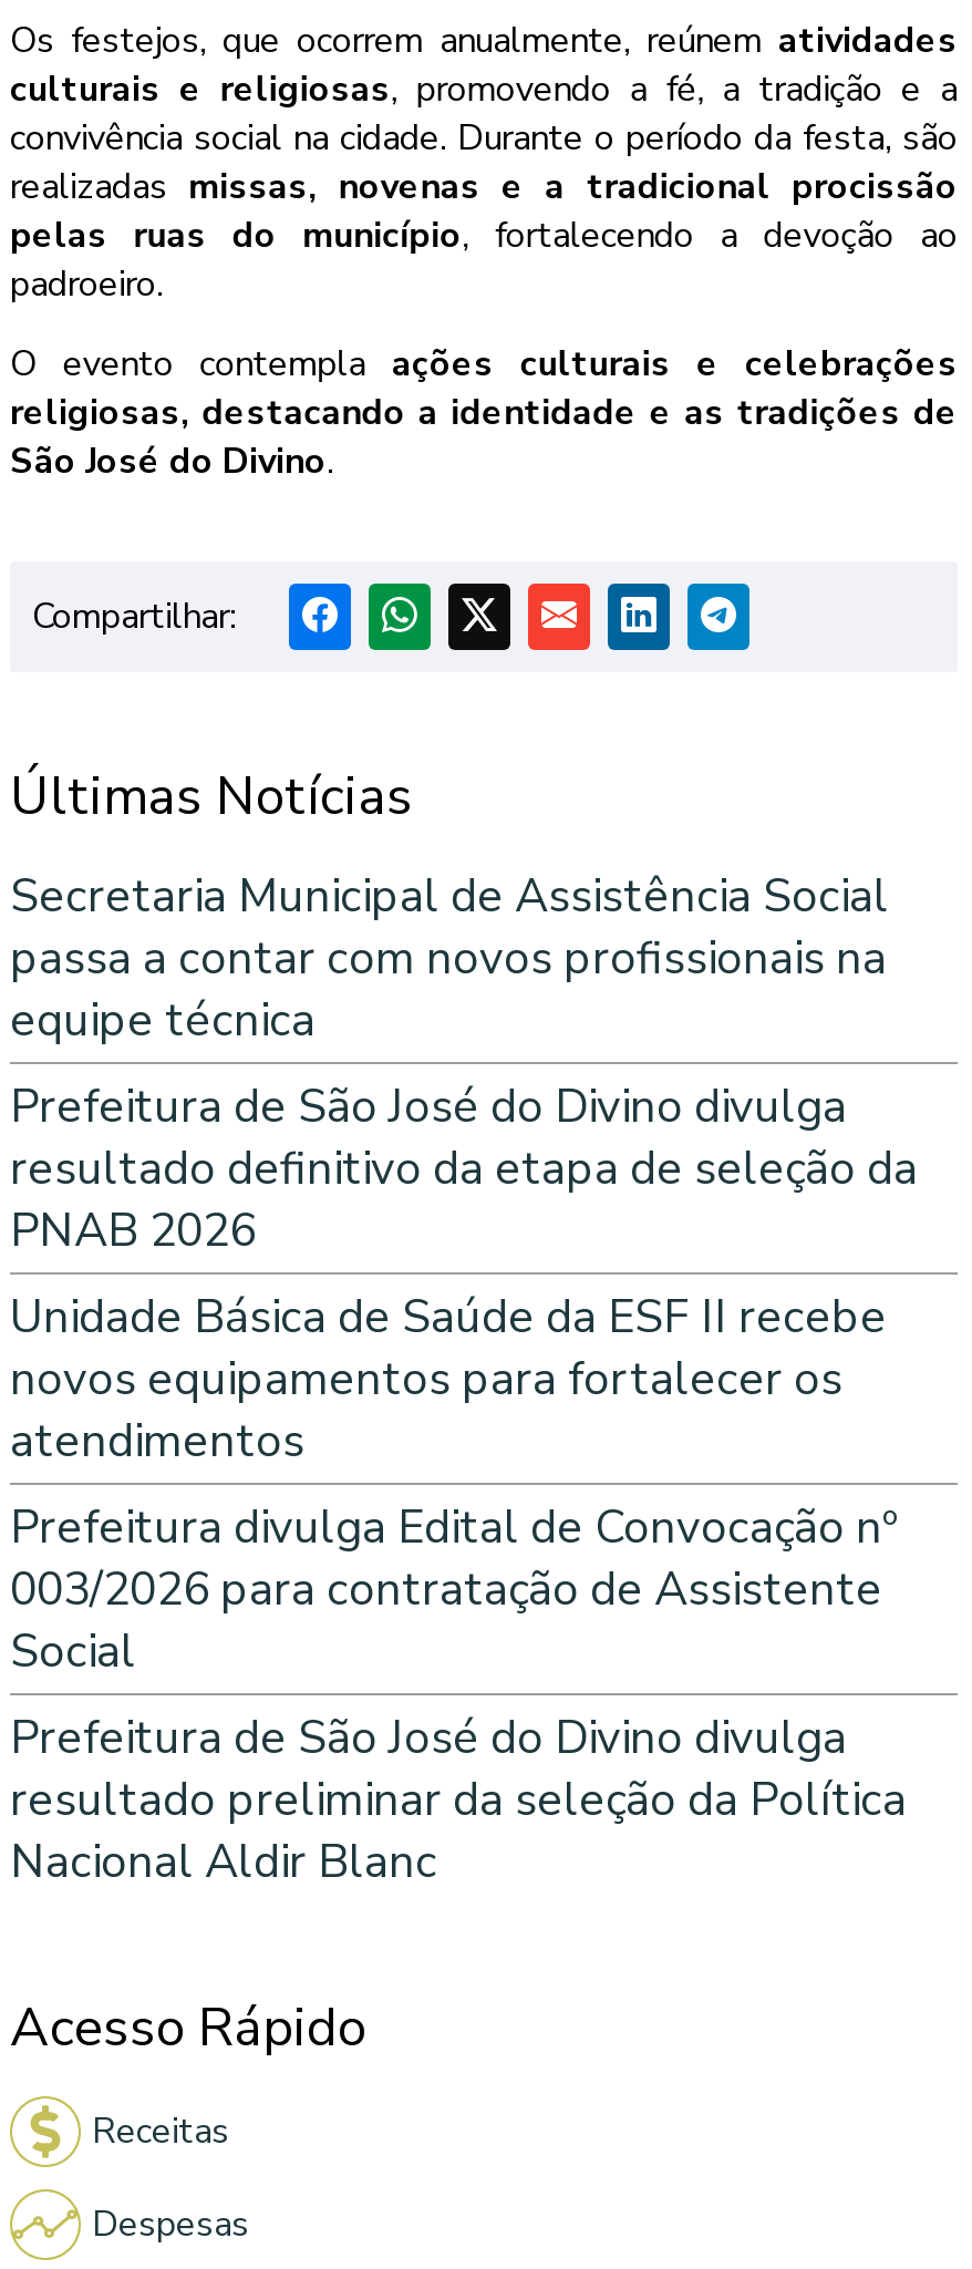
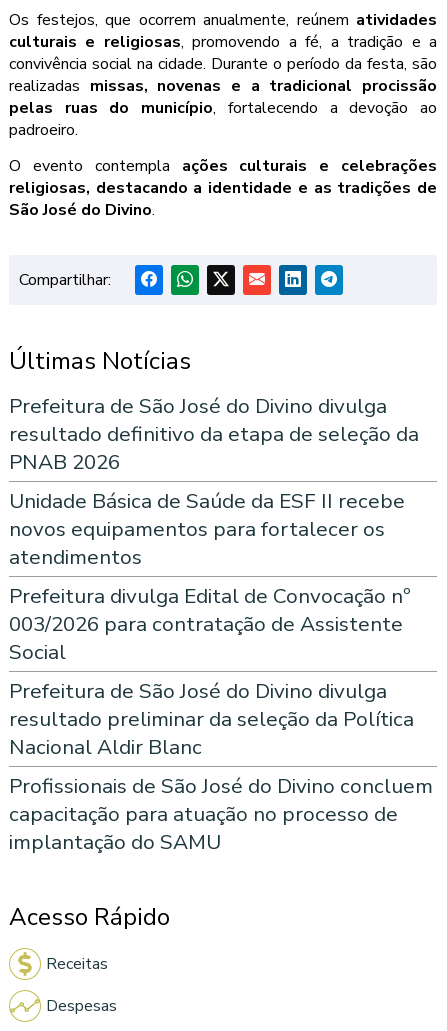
[10,865,889,1051] Secretaria Municipal de Assistência Social | passa a contar com novos profissionais na | equipe técnica -> none
moved [10,1075,918,1892] -> [9,392,419,761]: Prefeitura de São José do Divino divulga | resultado definitivo da etapa de seleção da | PNAB 2026 | ... | resultado preliminar da seleção da Política | Nacional Aldir Blanc
none -> [9,772,433,856] Profissionais de São José do Divino concluem | capacitação para atuação no processo de | implantação do SAMU

